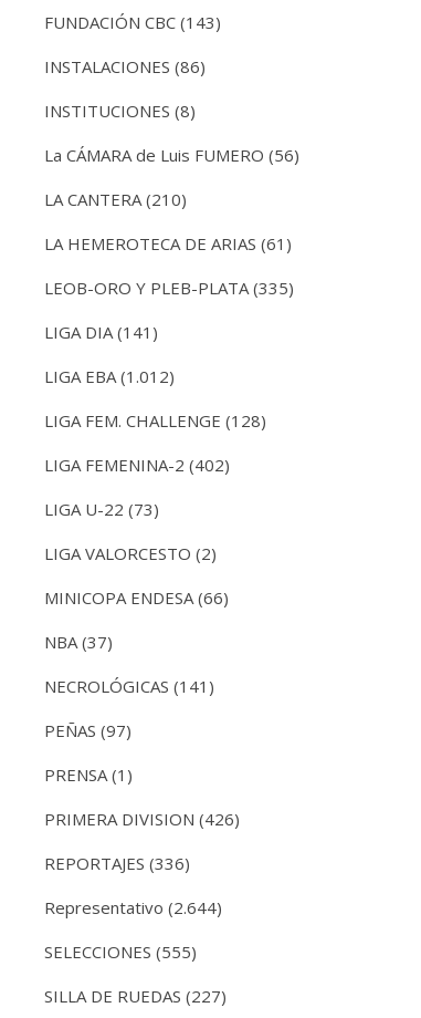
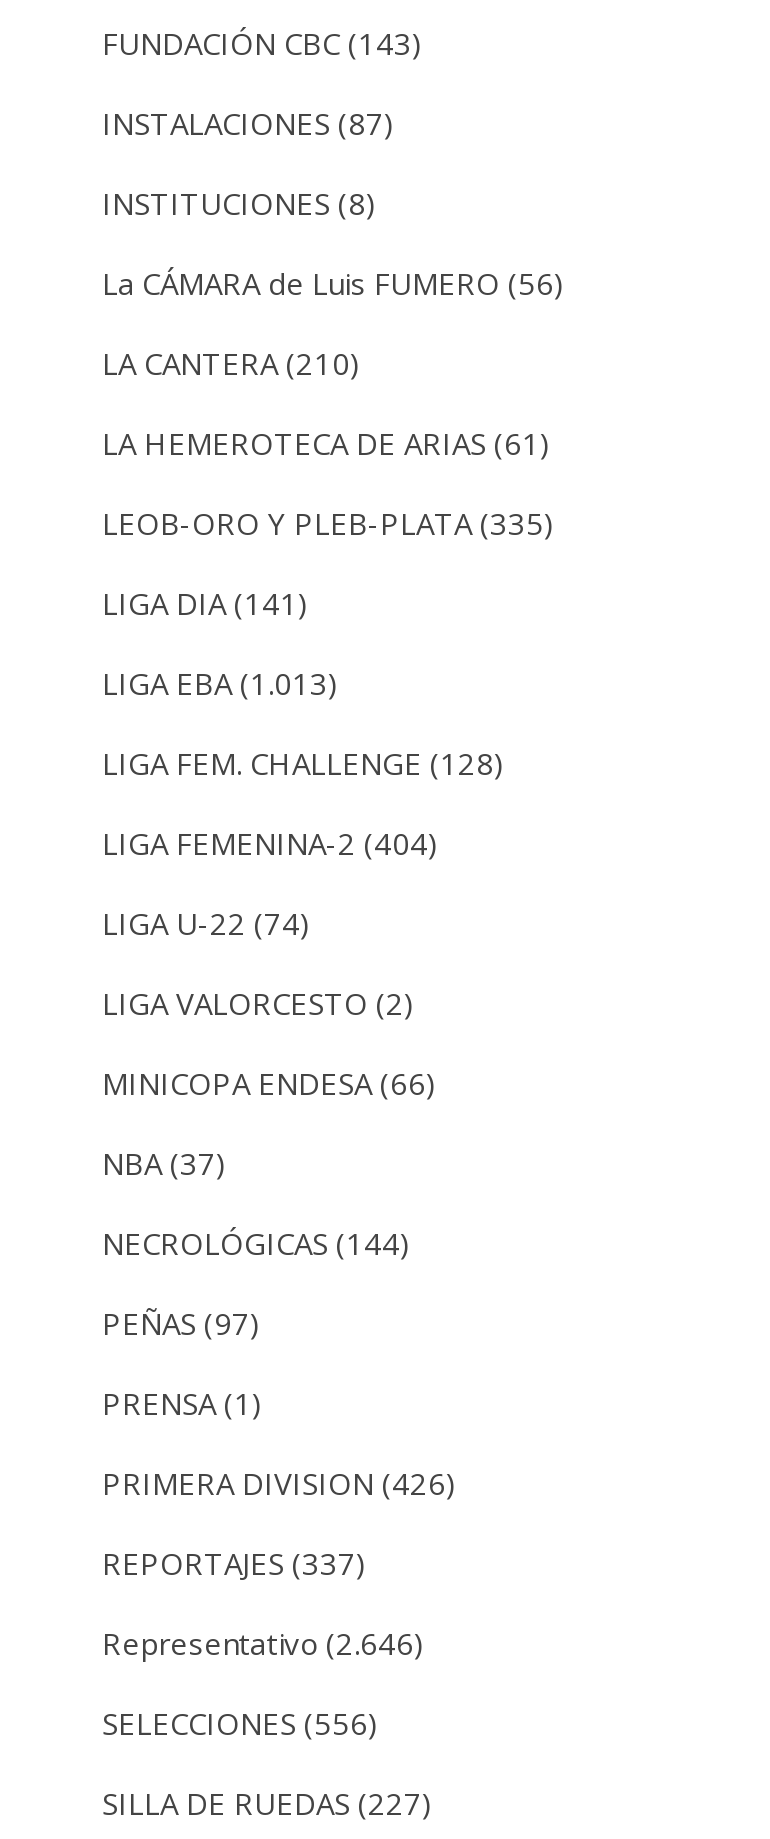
[44,55,206,77] INSTALACIONES (86) -> [102,103,394,143] INSTALACIONES (87)
[44,365,175,387] LIGA EBA (1.012) -> [102,663,338,703] LIGA EBA (1.013)
[44,453,230,475] LIGA FEMENINA-2 (402) -> [102,823,438,863] LIGA FEMENINA-2 (404)
[44,497,159,520] LIGA U-22 (73) -> [102,903,310,943] LIGA U-22 (74)
[44,675,214,697] NECROLÓGICAS (141) -> [102,1223,410,1263] NECROLÓGICAS (144)
[44,852,190,874] REPORTAJES (336) -> [102,1543,366,1583] REPORTAJES (337)
[44,896,222,918] Representativo (2.644) -> [102,1623,424,1663] Representativo (2.646)
[44,940,197,962] SELECCIONES (555) -> [102,1703,378,1743] SELECCIONES (556)

